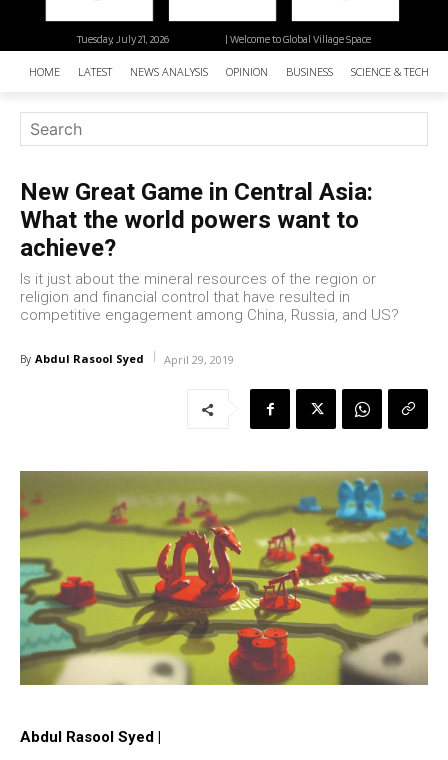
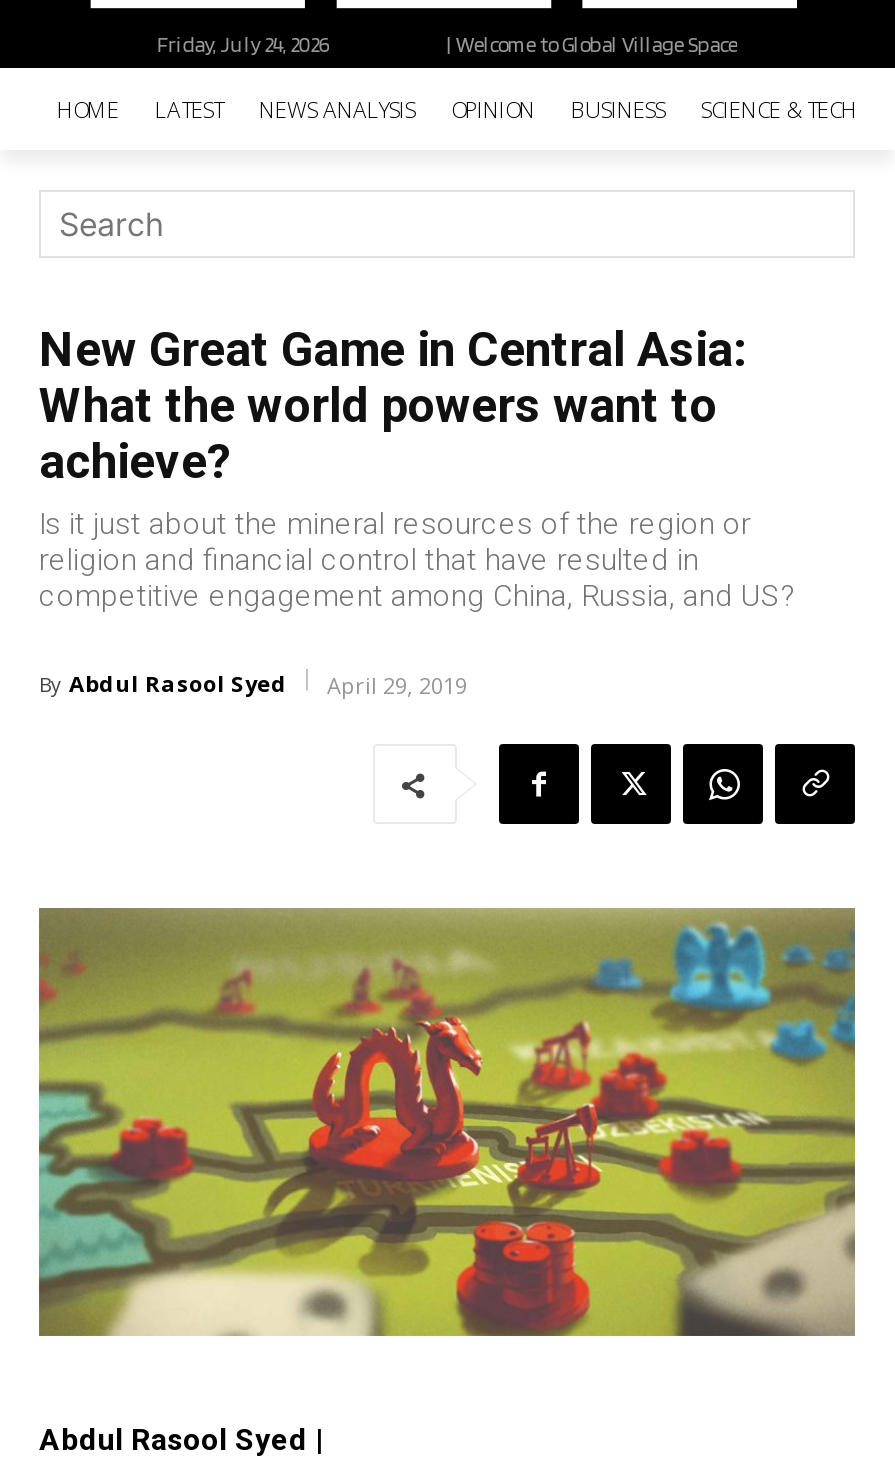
[77,32,169,46] Tuesday, July 21, 2026 -> [156,30,328,58] Friday, July 24, 2026

